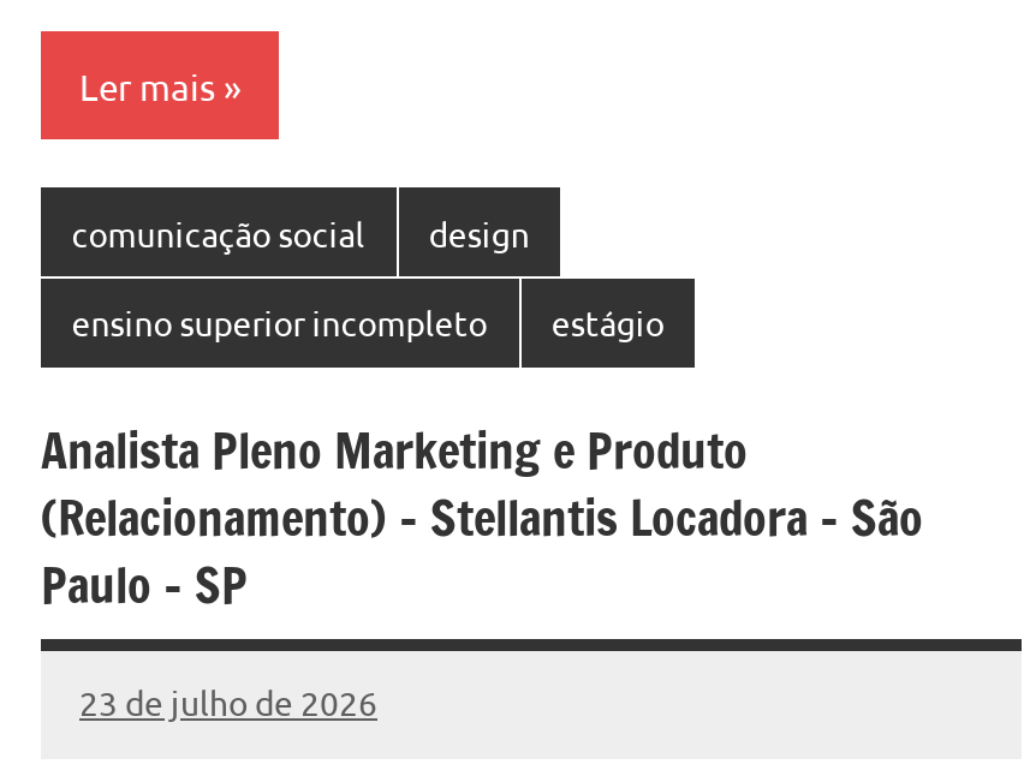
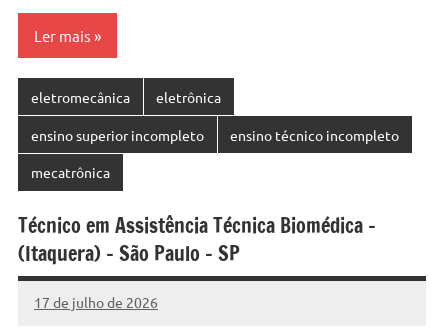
[72,211,530,254] comunicação social | design -> [31,88,221,106] eletromecânica | eletrônica
[41,302,923,725] estágio | Analista Pleno Marketing e Produto | (Relacionamento) – Stellantis Locadora – São | Paulo – SP | 23 de julho de 2026 -> [18,126,399,311] ensino técnico incompleto | mecatrônica | Técnico em Assistência Técnica Biomédica – | (Itaquera) – São Paulo – SP | 17 de julho de 2026

